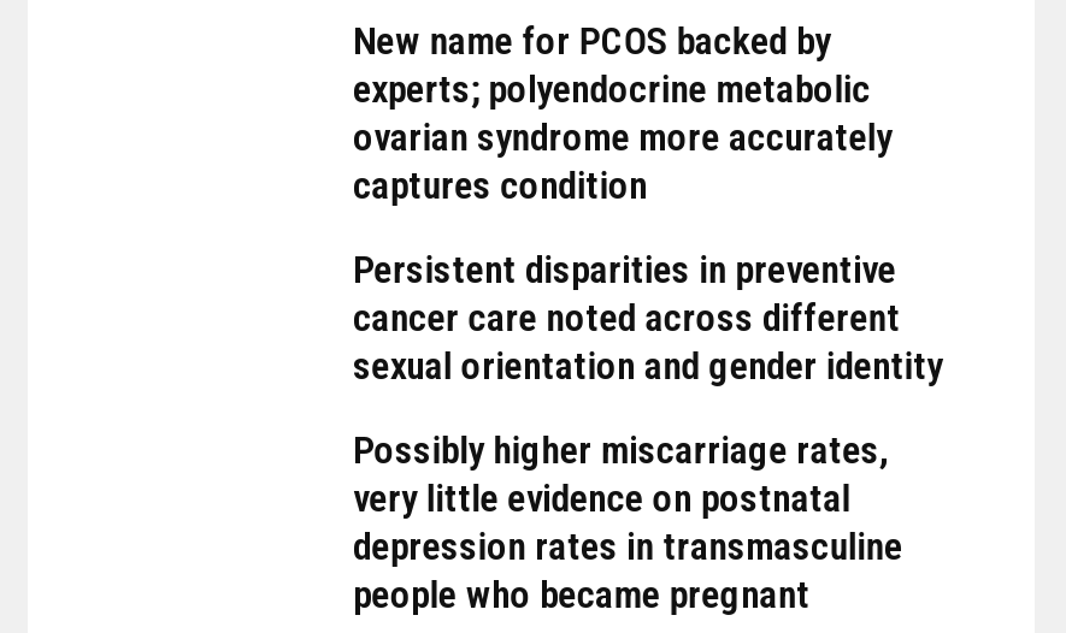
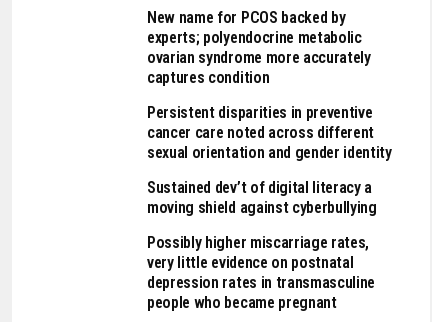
none -> [147,178,377,217] Sustained dev’t of digital literacy a | moving shield against cyberbullying

